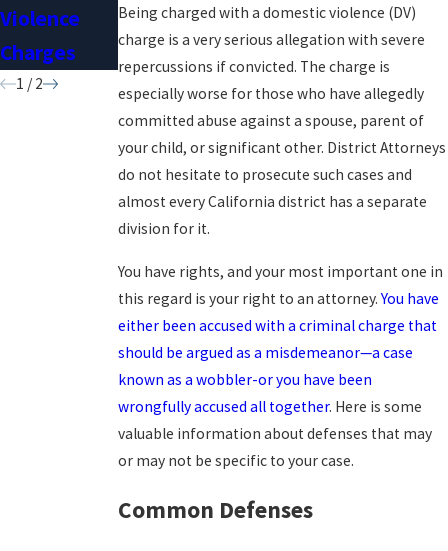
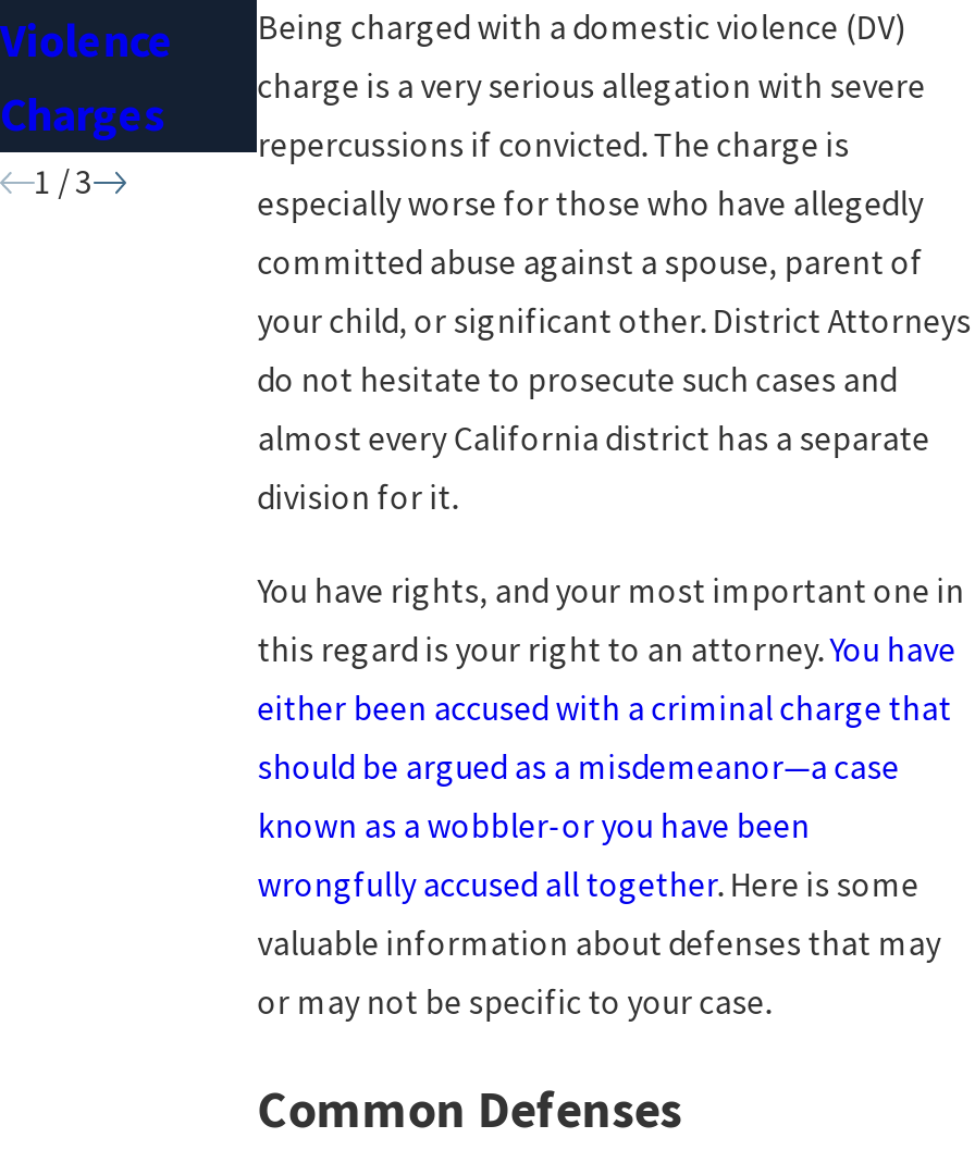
[16,74,43,93] 1 /2 -> [34,162,93,203] 1 /3

